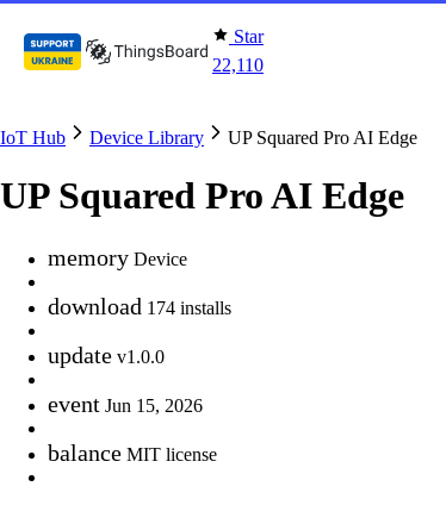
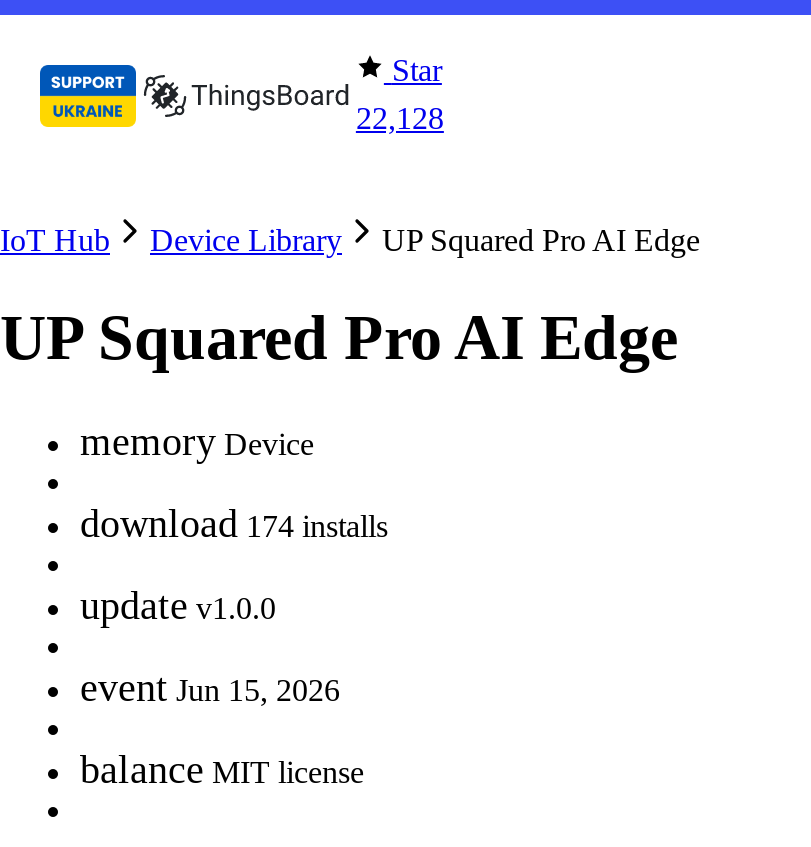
[212,55,263,75] 22,110 -> [356,101,444,135] 22,128

